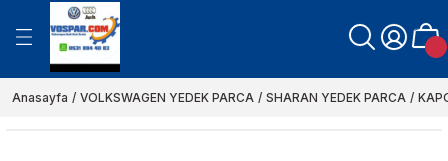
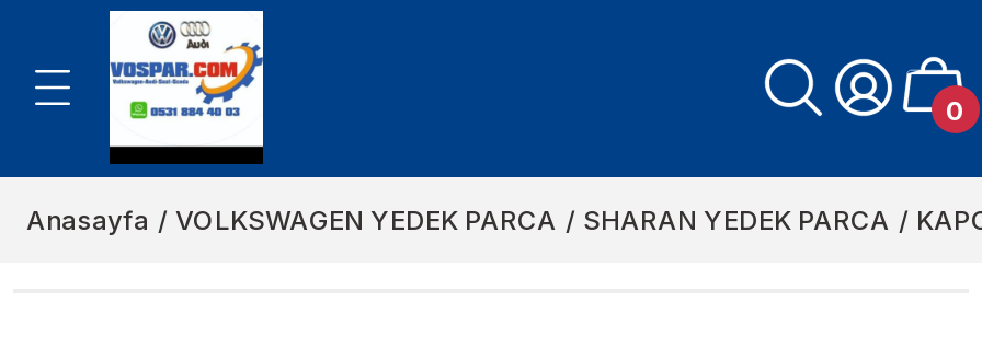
none -> [946,93,966,126] 0

